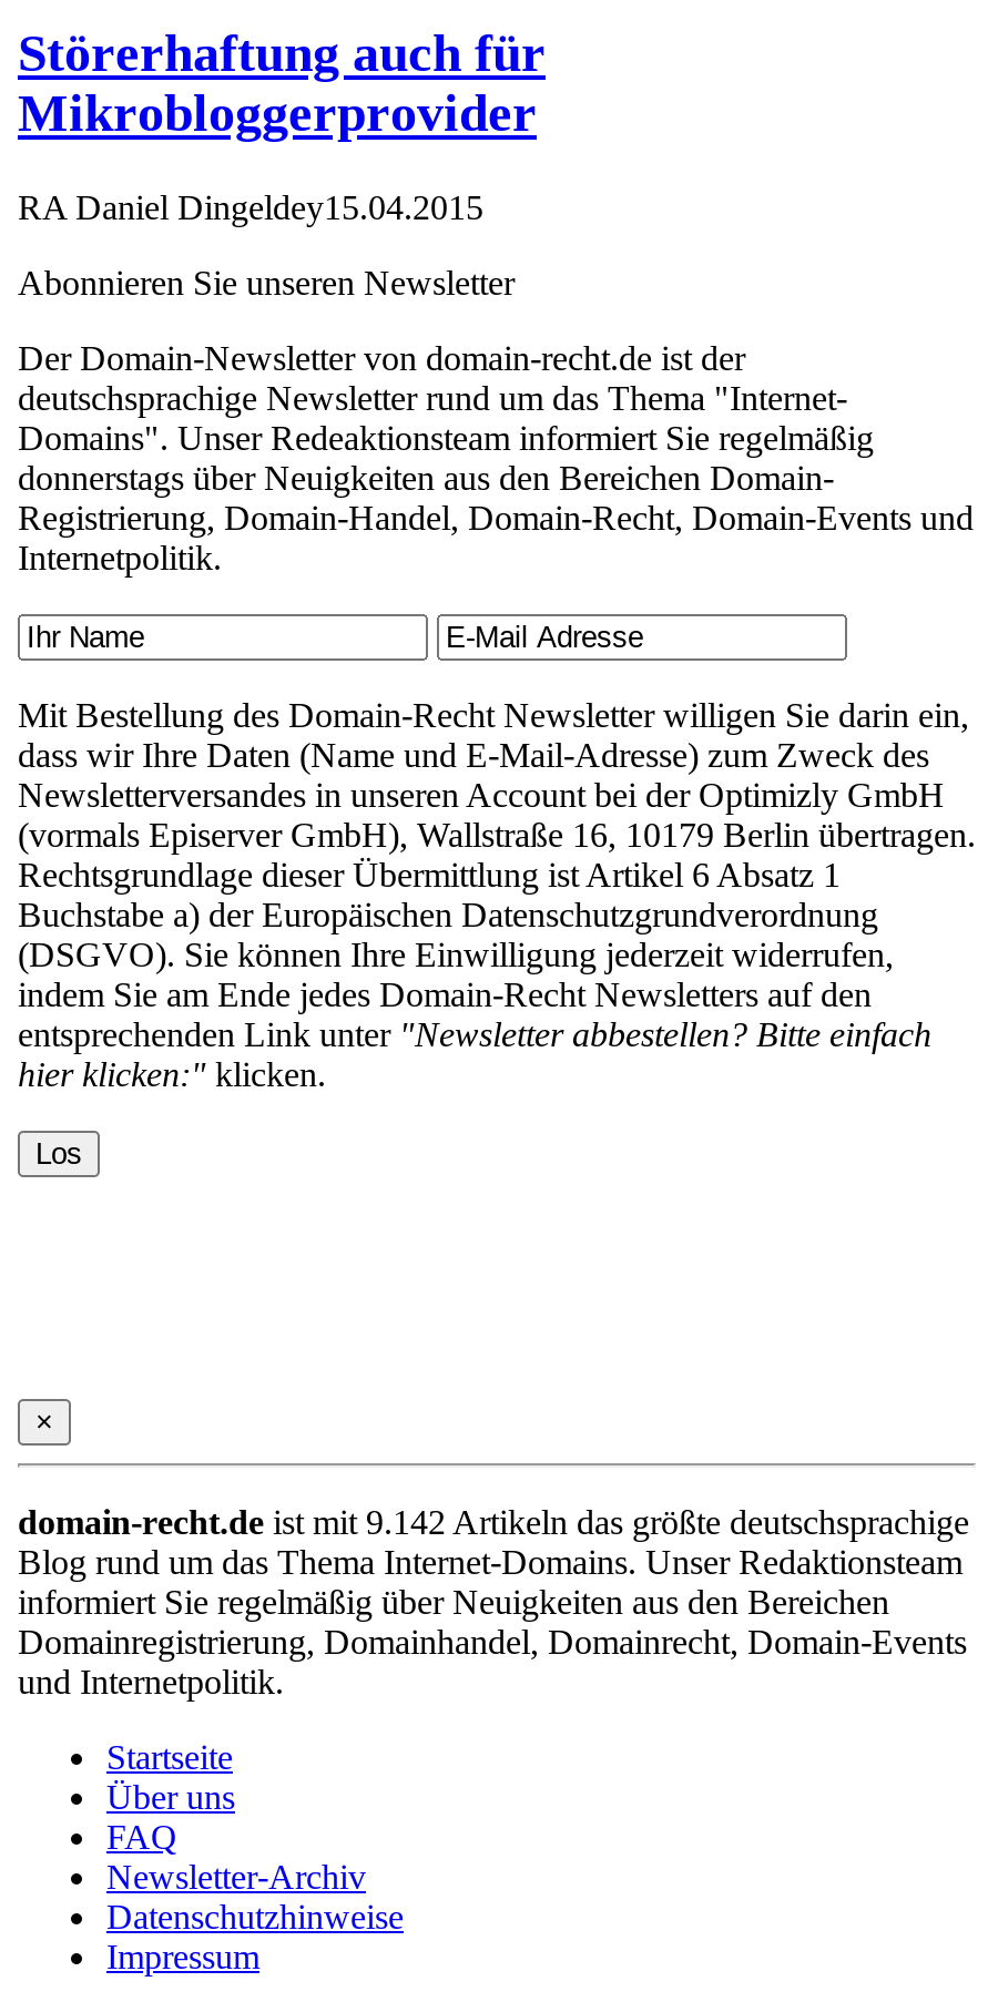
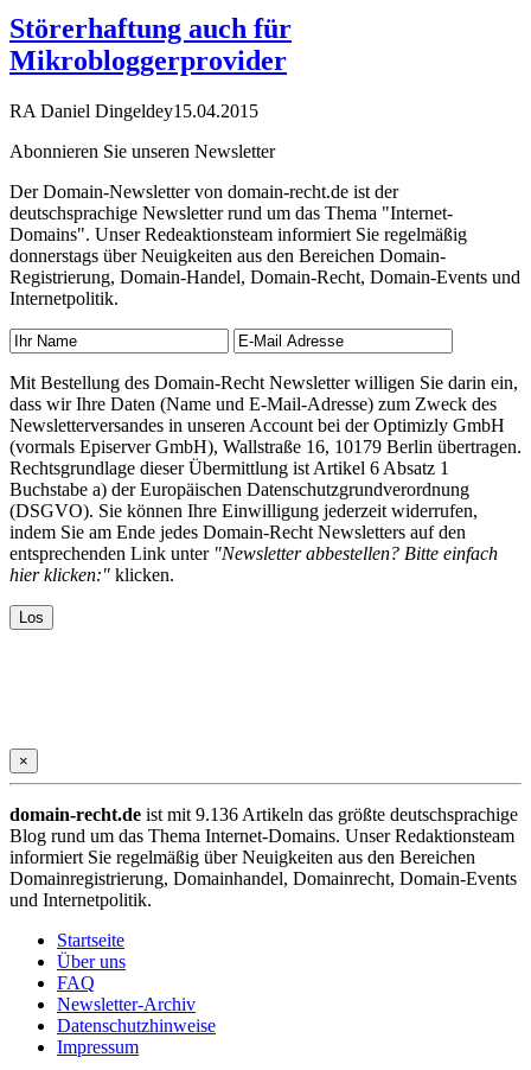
[18,1504,969,1542] domain-recht.de ist mit 9.142 Artikeln das größte deutschsprachige -> [9,805,518,825] domain-recht.de ist mit 9.136 Artikeln das größte deutschsprachige

